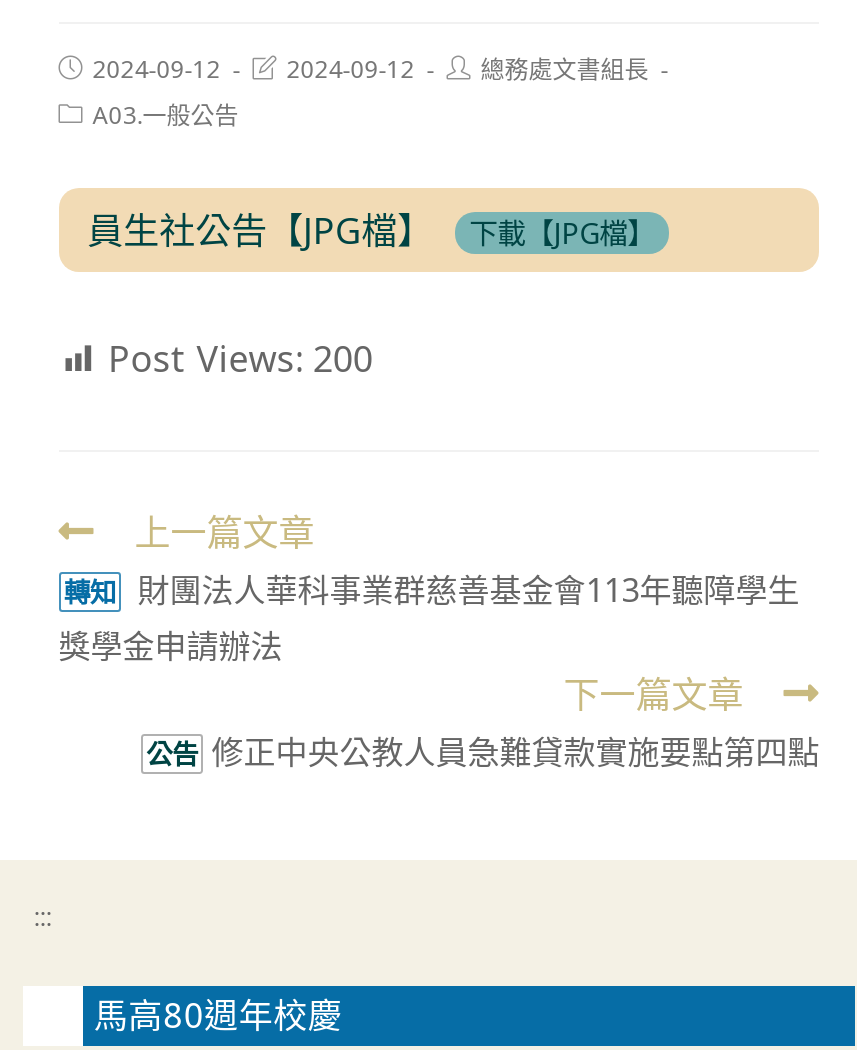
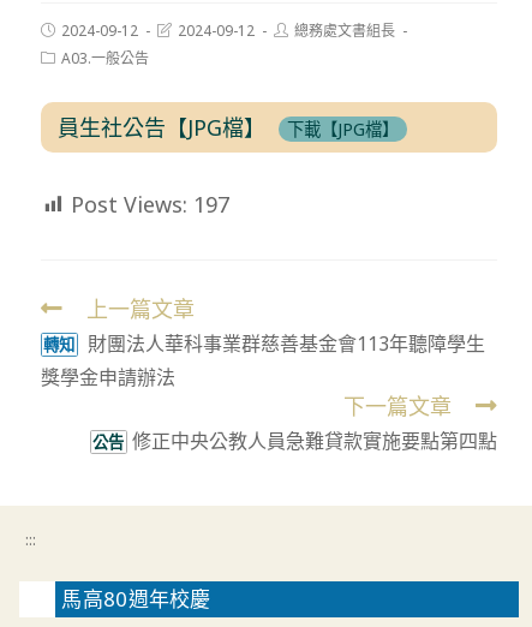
[109,335,373,383] Post Views: 200 -> [71,190,229,219] Post Views: 197

